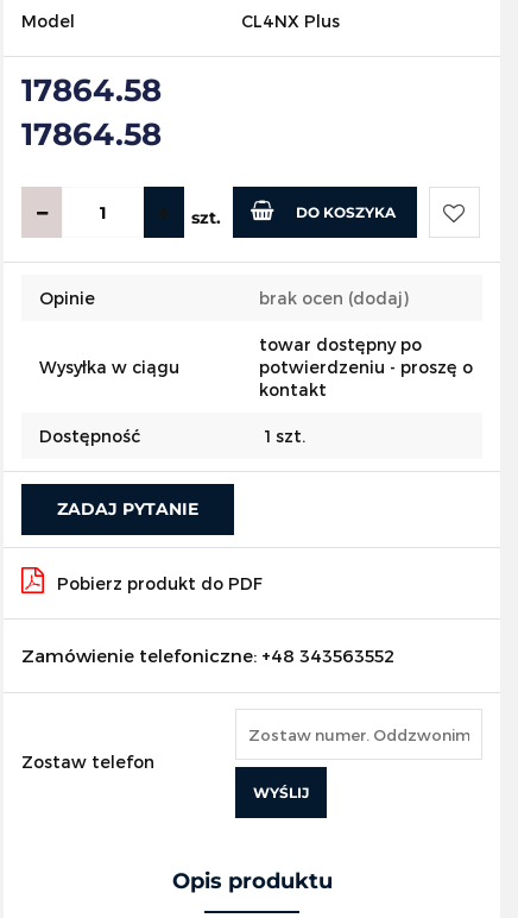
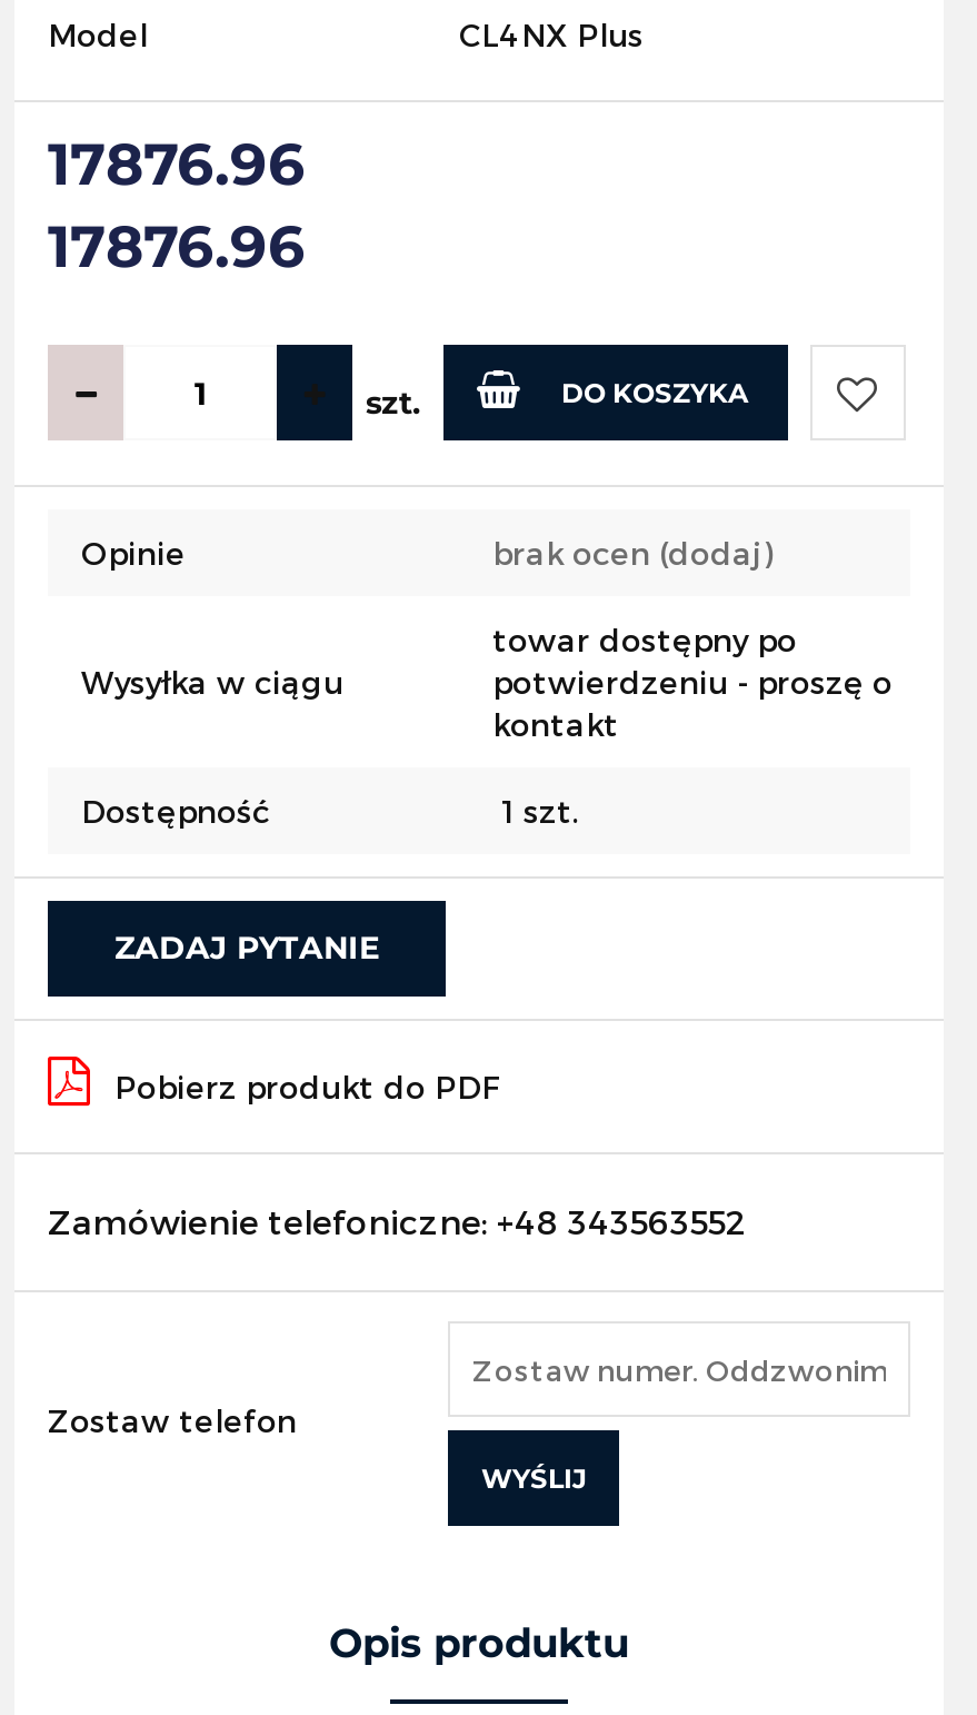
[21,71,162,109] 17864.58 -> [48,129,306,200] 17876.96
[21,115,162,153] 17864.58 -> [48,211,306,282] 17876.96

